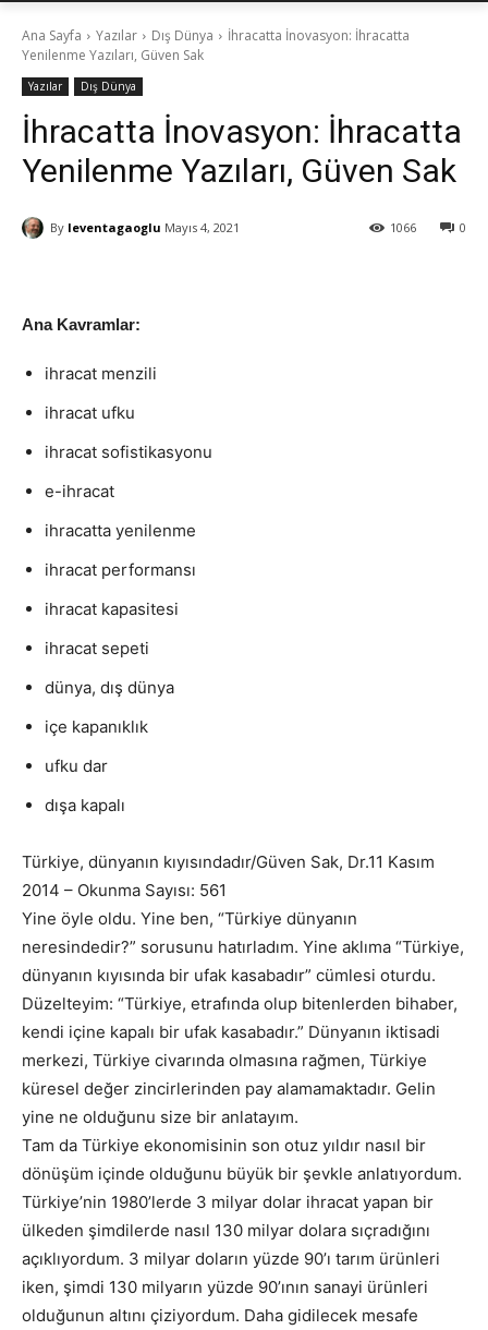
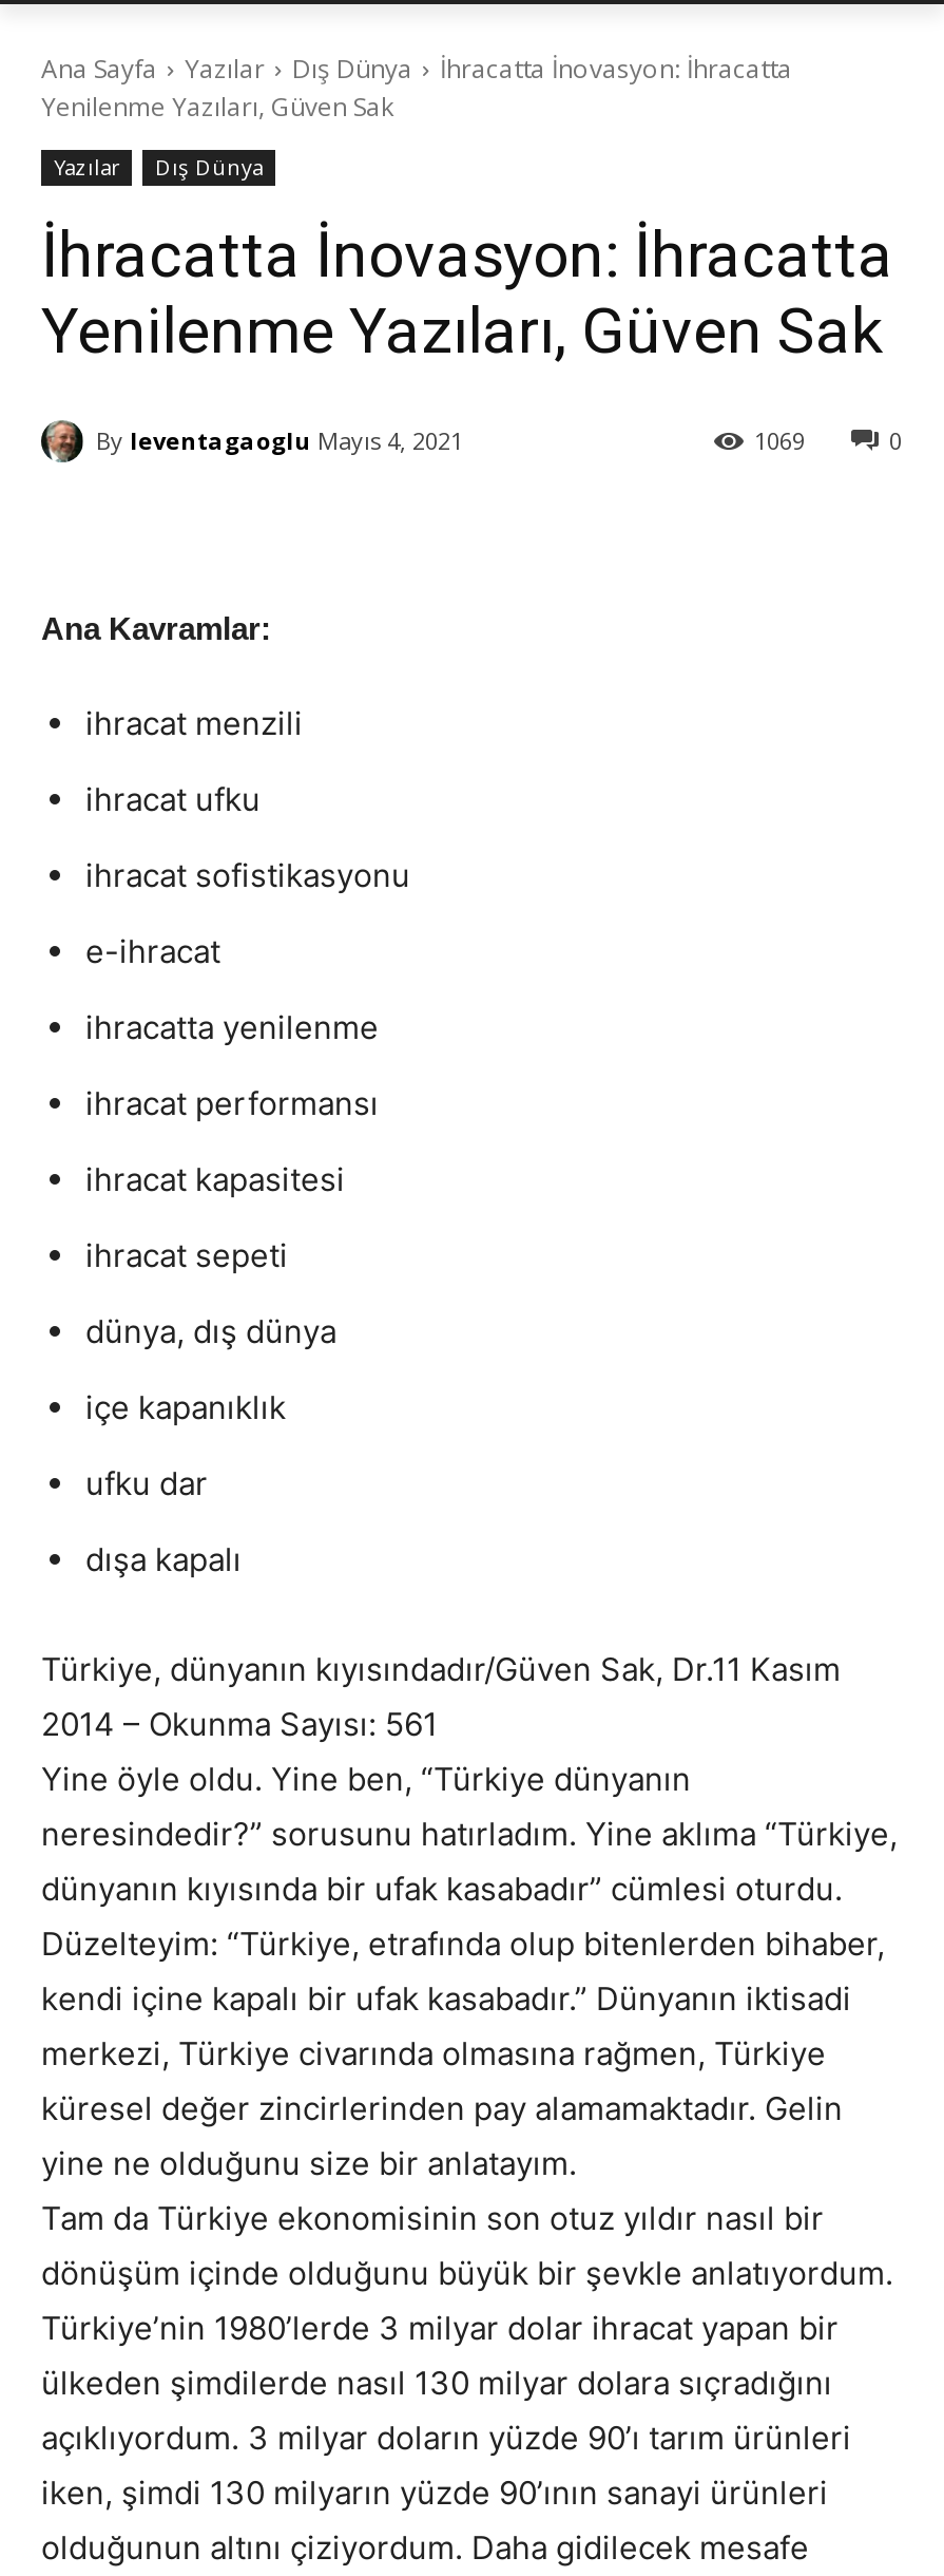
[390,219,416,235] 1066 -> [754,424,805,456] 1069

